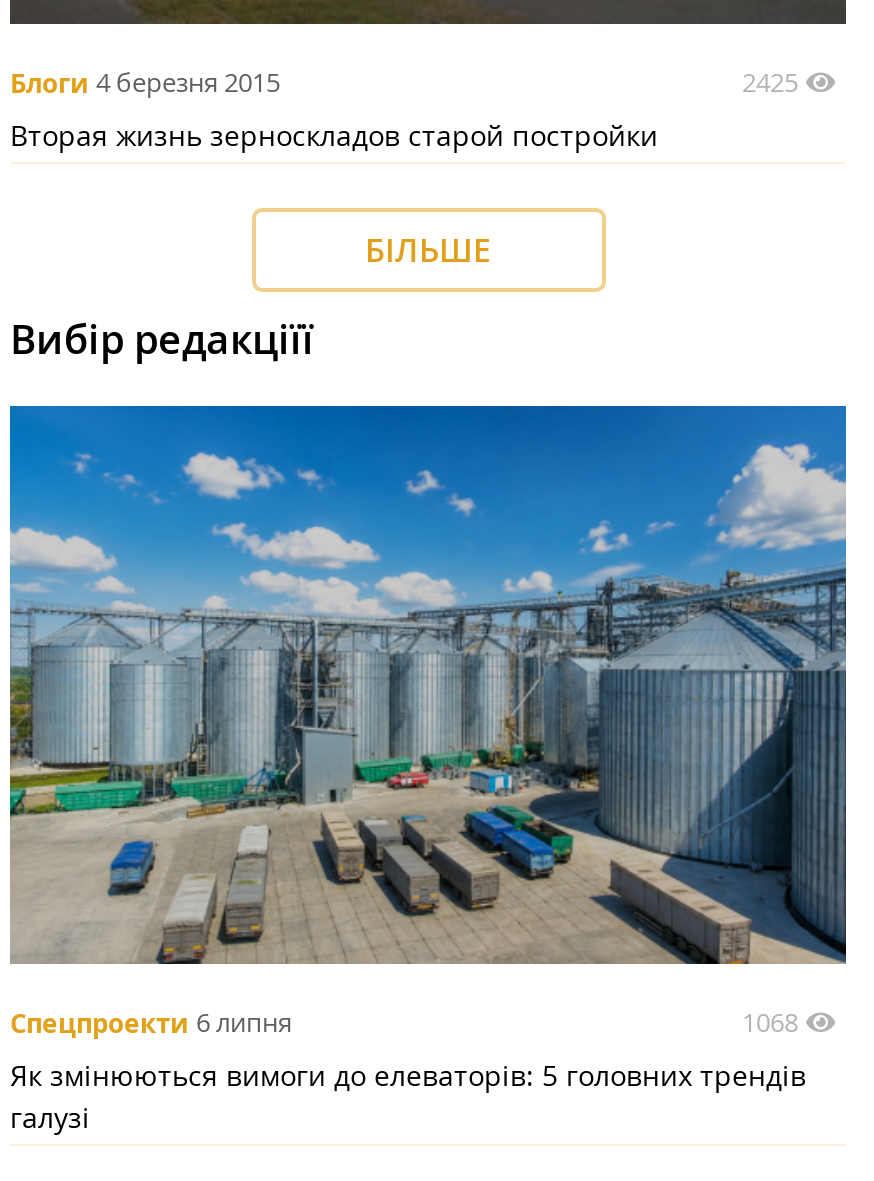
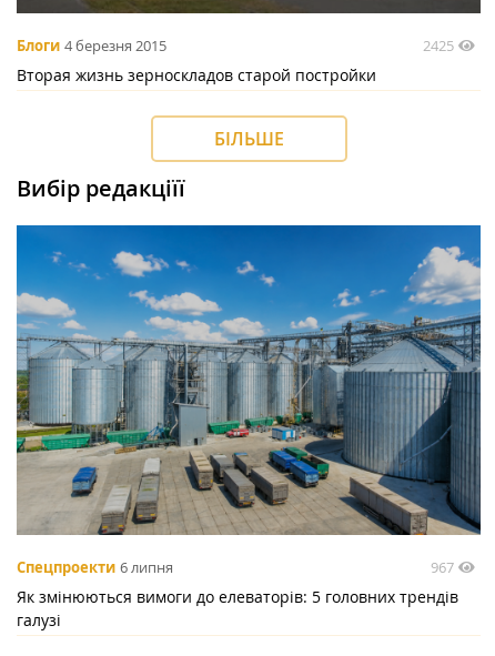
[742,1003,798,1039] 1068 -> [431,557,454,577] 967

